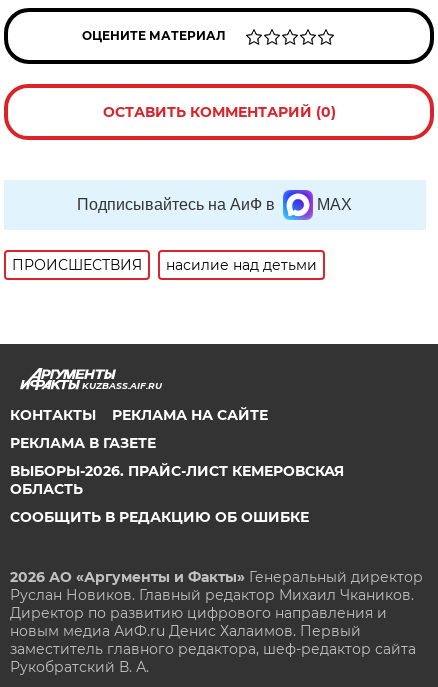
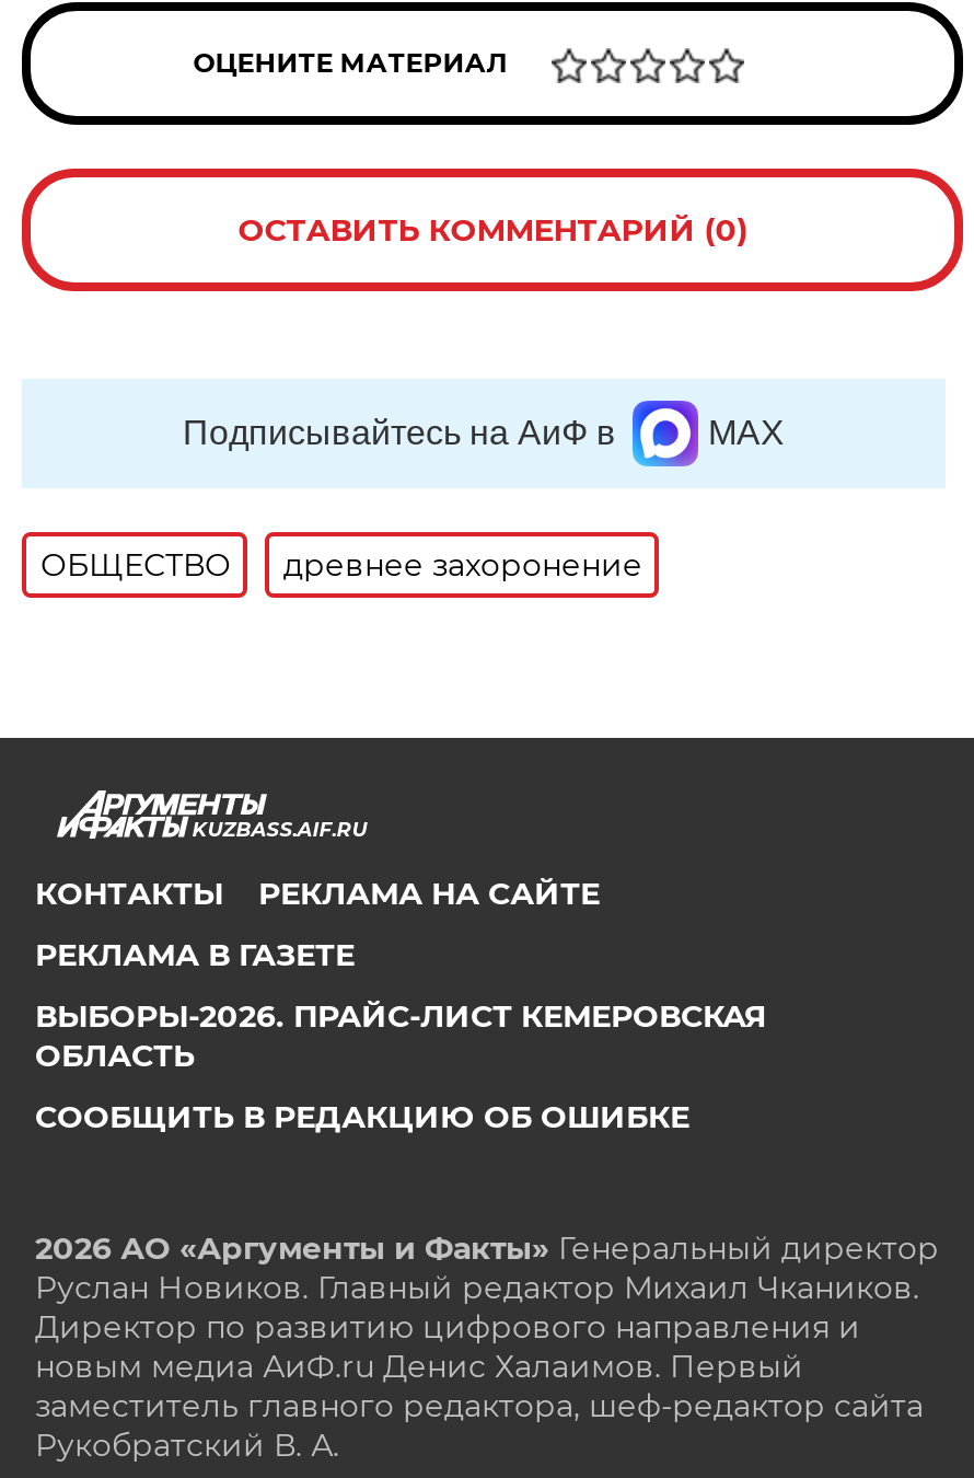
[12,256,317,274] ПРОИСШЕСТВИЯ | насилие над детьми -> [40,545,642,585] ОБЩЕСТВО | древнее захоронение

